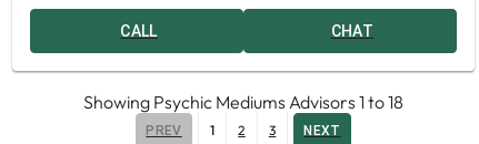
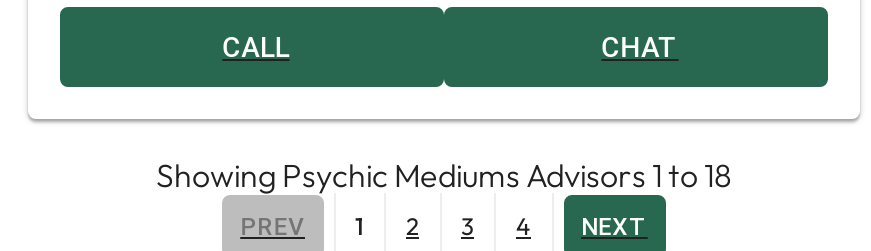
none -> [516,211,531,241] 4

